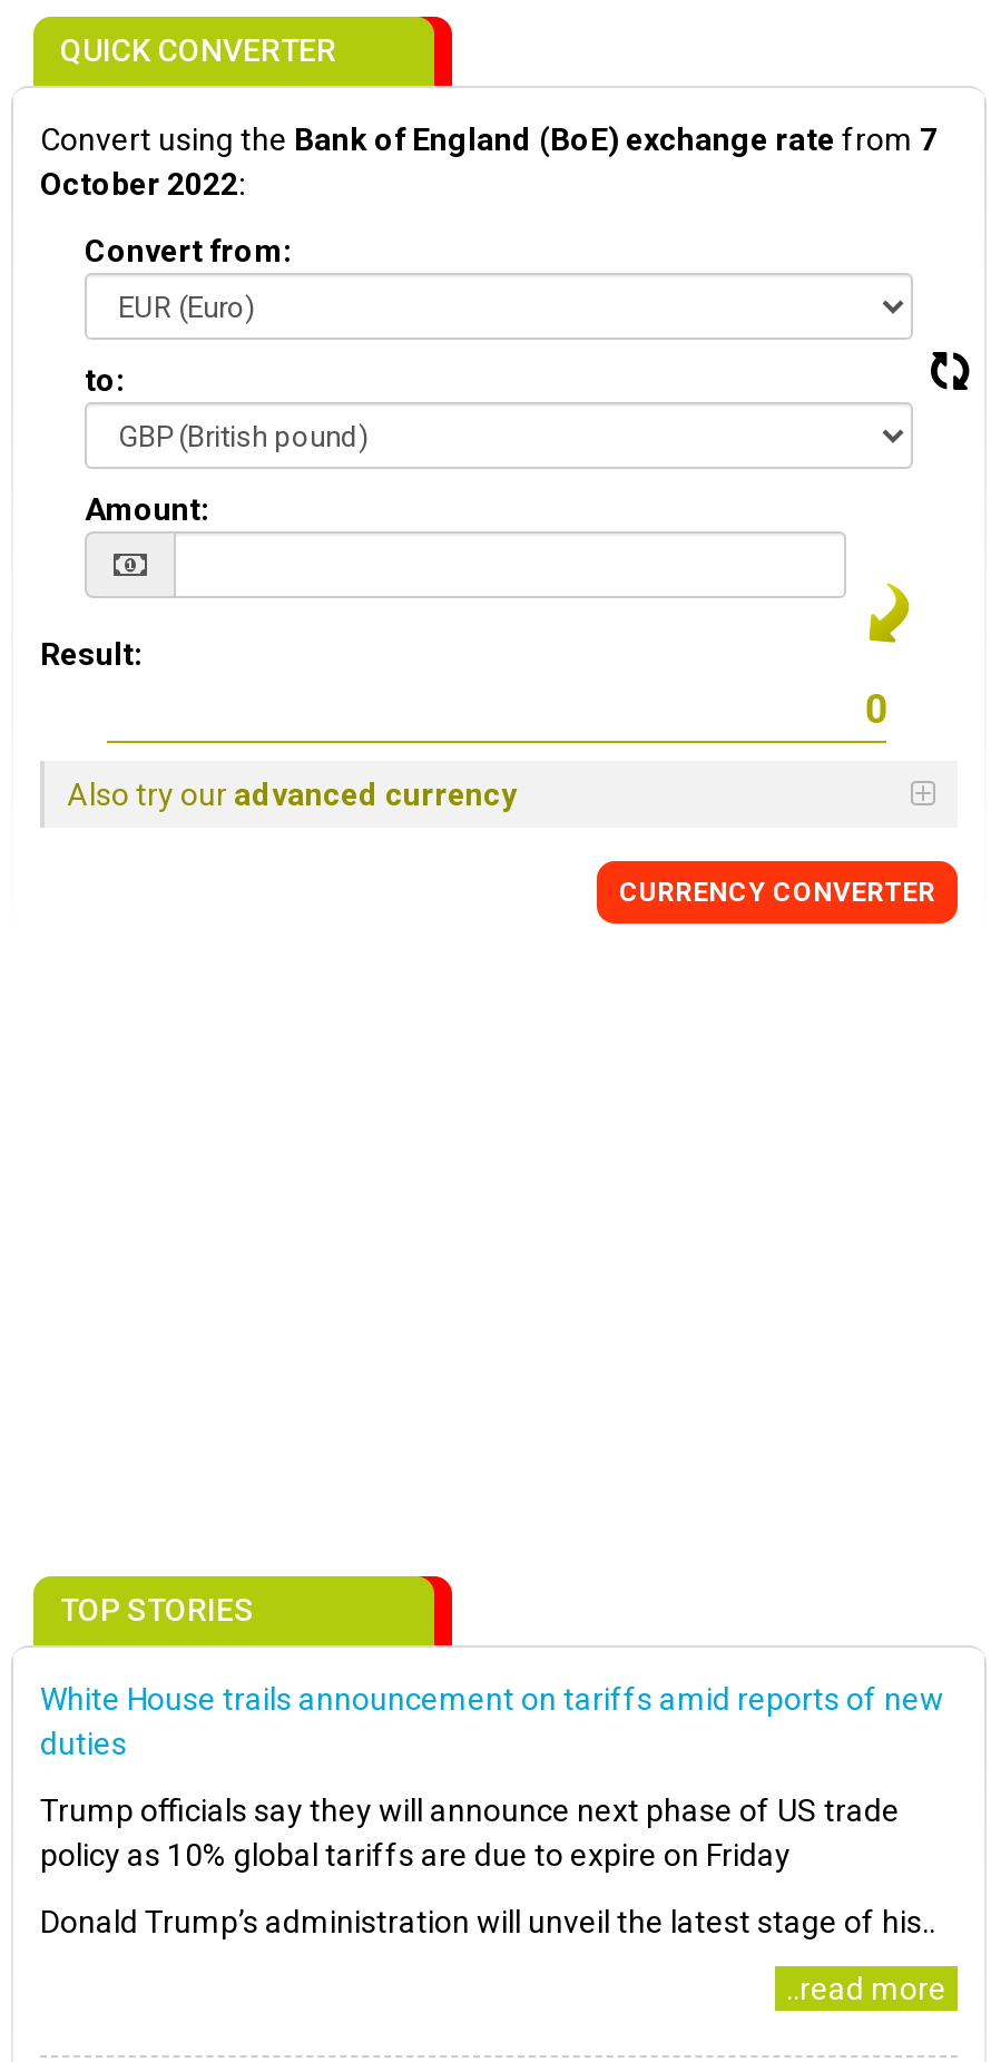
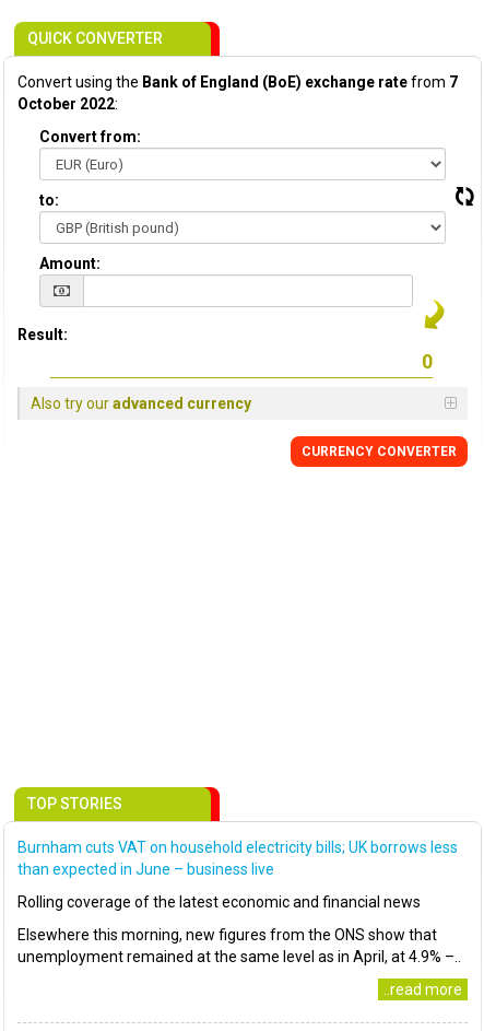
[40,1681,944,1761] White House trails announcement on tariffs amid reports of new | duties -> [17,839,458,878] Burnham cuts VAT on household electricity bills; UK borrows less | than expected in June – business live
[40,1792,900,1873] Trump officials say they will announce next phase of US trade | policy as 10% global tariffs are due to expire on Friday -> [17,893,421,911] Rolling coverage of the latest economic and financial news
[40,1904,935,1939] Donald Trump’s administration will unveil the latest stage of his.. -> [17,926,461,965] Elsewhere this morning, new figures from the ONS show that | unemployment remained at the same level as in April, at 4.9% –..

